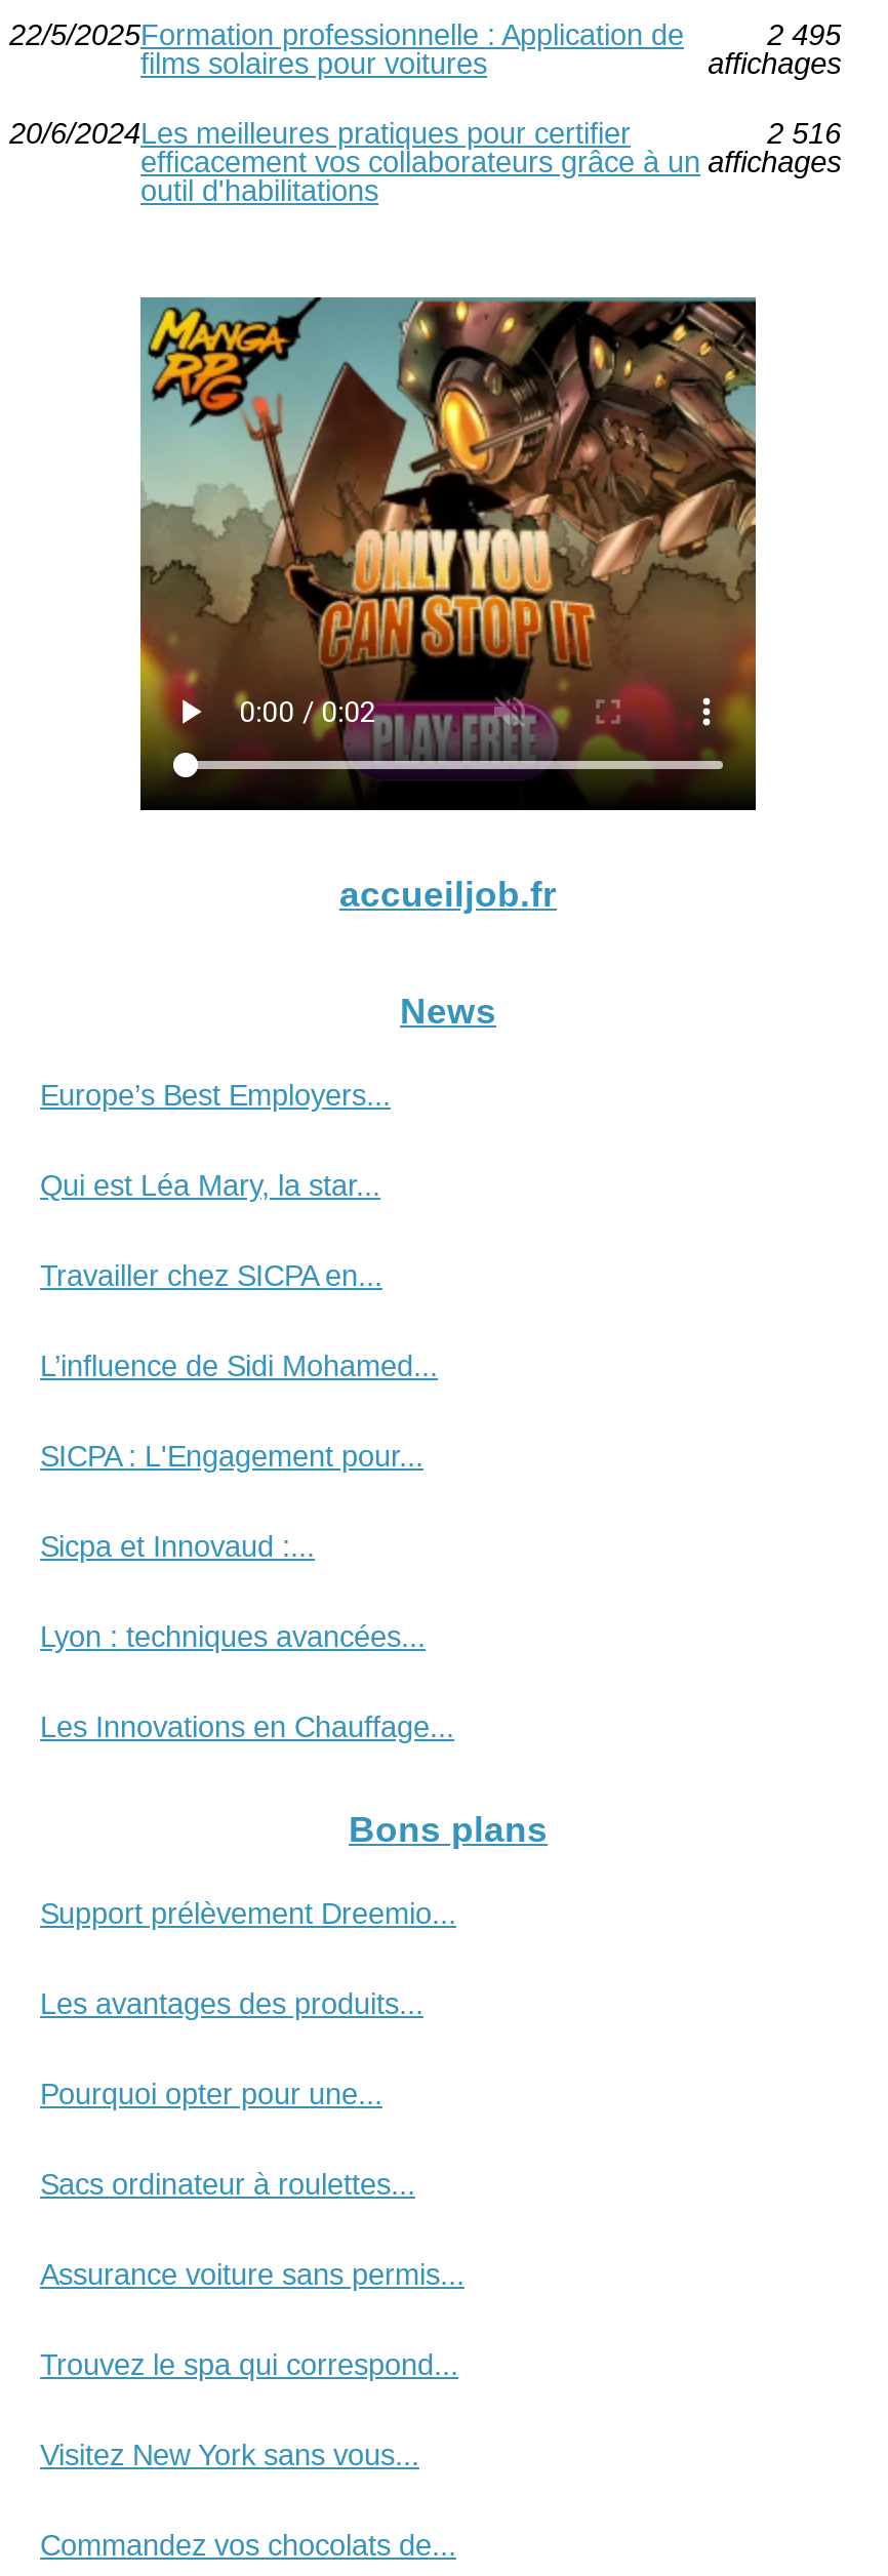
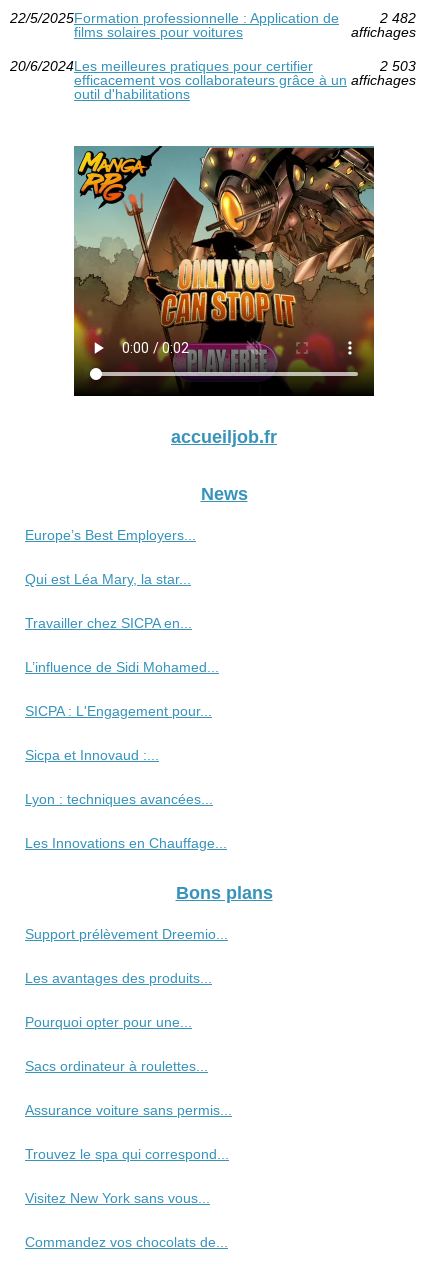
[767,18,841,51] 2 495 -> [380,10,416,26] 2 482
[767,117,841,150] 2 516 -> [380,58,416,74] 2 503

